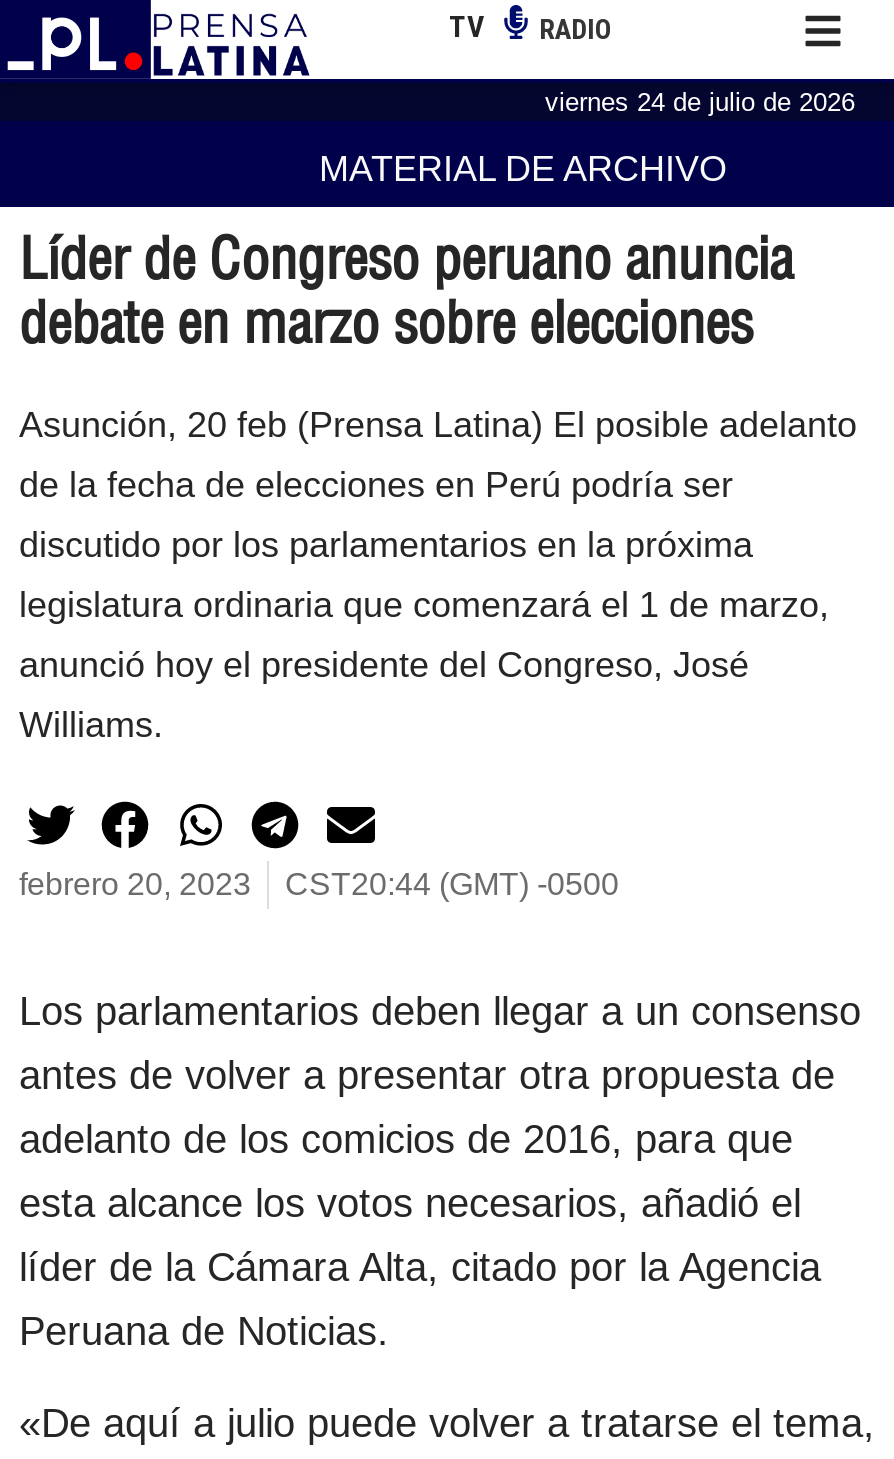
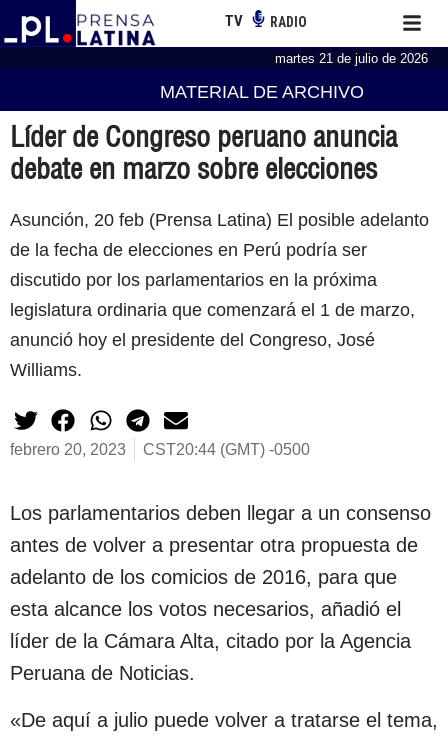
[545,86,855,116] viernes 24 de julio de 2026 -> [275,51,428,66] martes 21 de julio de 2026

